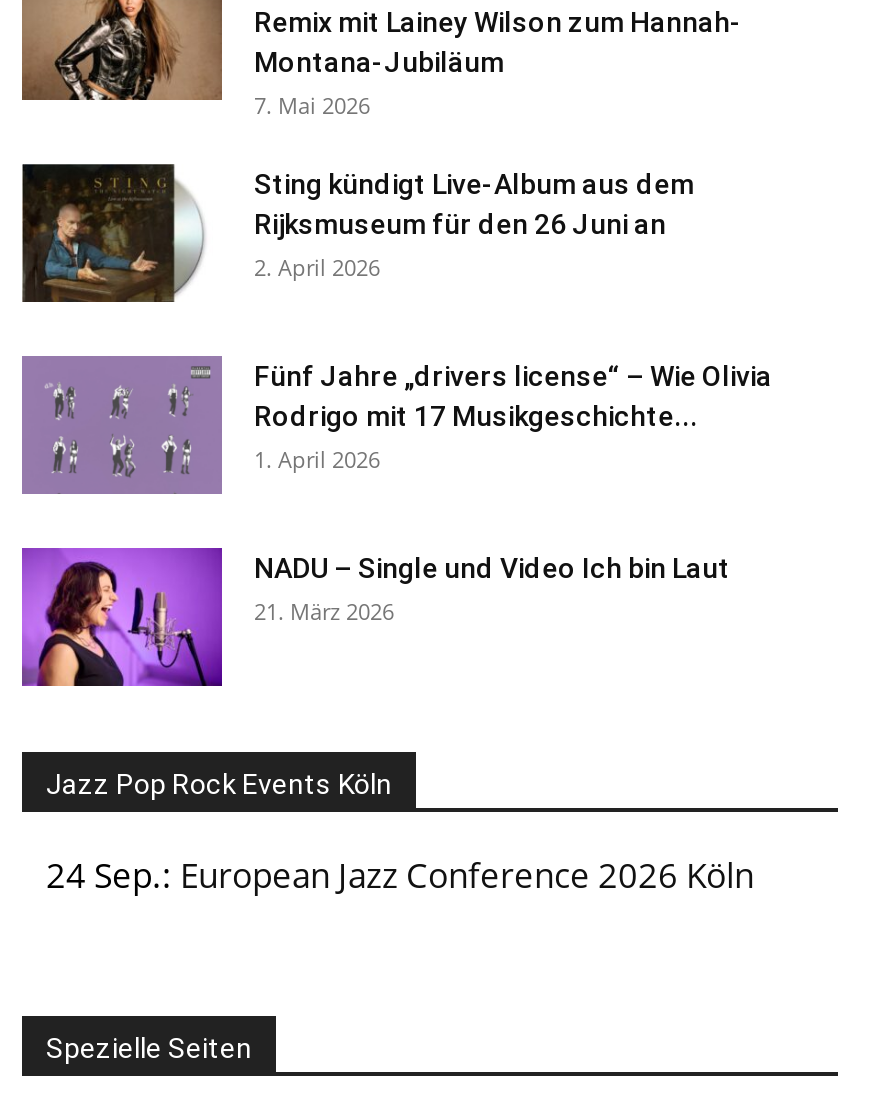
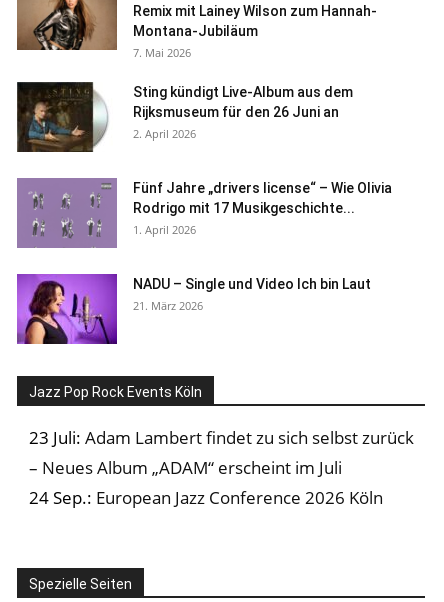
none -> [29,426,414,479] 23 Juli: Adam Lambert findet zu sich selbst zurück | – Neues Album „ADAM“ erscheint im Juli

